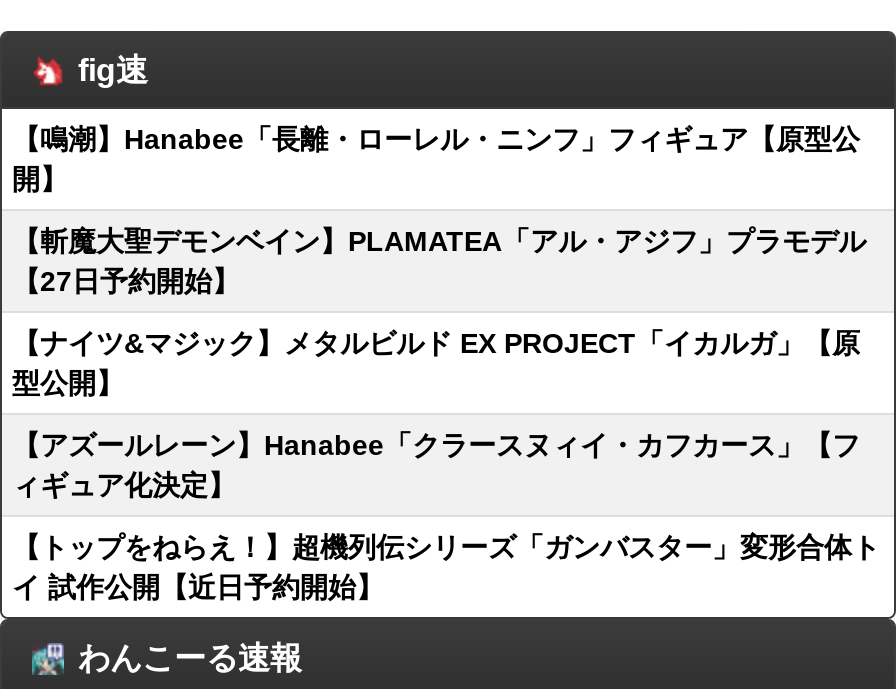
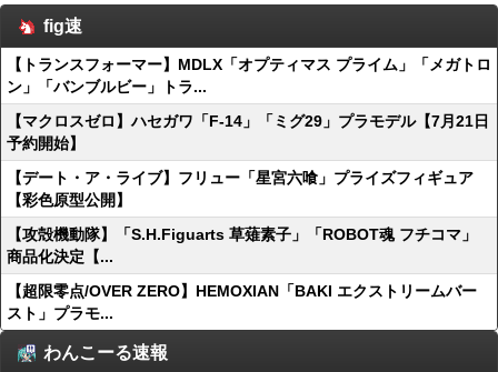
[12,123,860,195] 【鳴潮】Hanabee「長離・ローレル・ニンフ」フィギュア【原型公 | 開】 -> [7,56,491,95] 【トランスフォーマー】MDLX「オプティマス プライム」「メガトロ | ン」「バンブルビー」トラ...
[12,225,866,297] 【斬魔大聖デモンベイン】PLAMATEA「アル・アジフ」プラモデル | 【27日予約開始】 -> [7,112,489,152] 【マクロスゼロ】ハセガワ「F-14」「ミグ29」プラモデル【7月21日 | 予約開始】
[12,327,860,399] 【ナイツ&マジック】メタルビルド EX PROJECT「イカルガ」【原 | 型公開】 -> [7,169,474,209] 【デート・ア・ライブ】フリュー「星宮六喰」プライズフィギュア | 【彩色原型公開】
[12,429,860,501] 【アズールレーン】Hanabee「クラースヌィイ・カフカース」【フ | ィギュア化決定】 -> [7,225,477,265] 【攻殻機動隊】「S.H.Figuarts 草薙素子」「ROBOT魂 フチコマ」 | 商品化決定【...
[12,531,880,603] 【トップをねらえ！】超機列伝シリーズ「ガンバスター」変形合体ト | イ 試作公開【近日予約開始】 -> [7,282,477,322] 【超限零点/OVER ZERO】HEMOXIAN「BAKI エクストリームバー | スト」プラモ...

